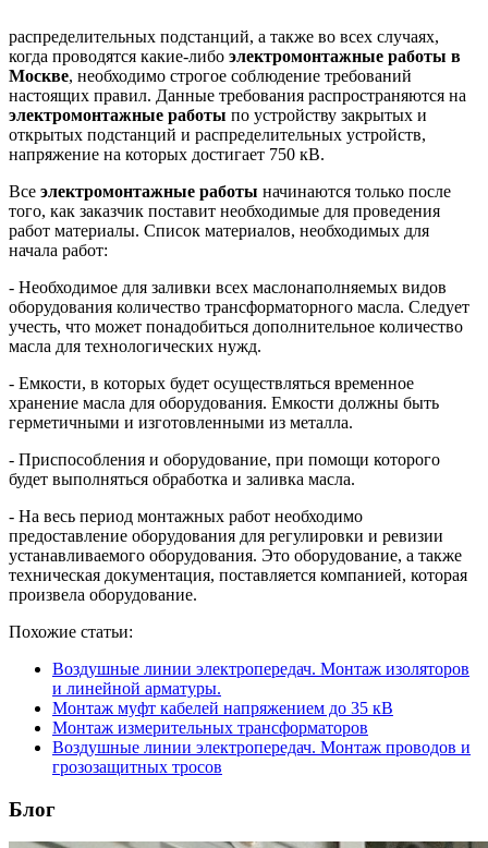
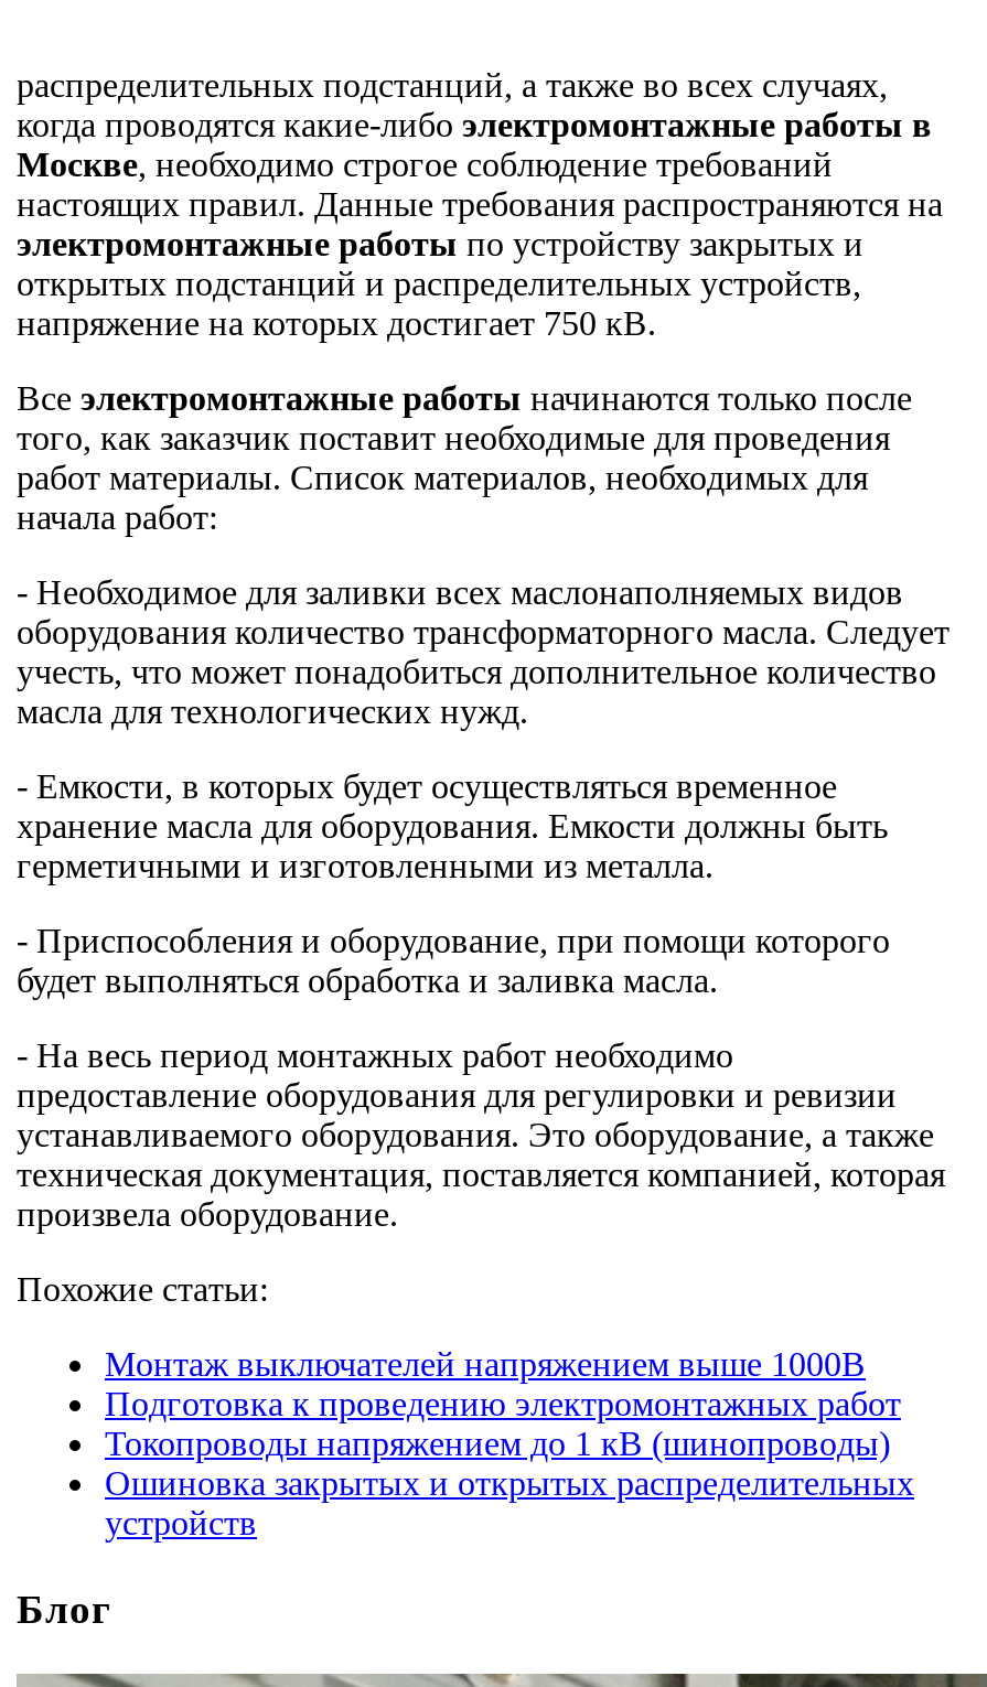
[52,659,471,776] Воздушные линии электропередач. Монтаж изоляторов | и линейной арматуры. | Монтаж муфт кабелей напряжением до 35 кВ | Монтаж измерительных трансформаторов | Воздушные линии электропередач. Монтаж проводов и | грозозащитных тросов -> [105,1345,914,1541] Монтаж выключателей напряжением выше 1000В | Подготовка к проведению электромонтажных работ | Токопроводы напряжением до 1 кВ (шинопроводы) | Ошиновка закрытых и открытых распределительных | устройств

